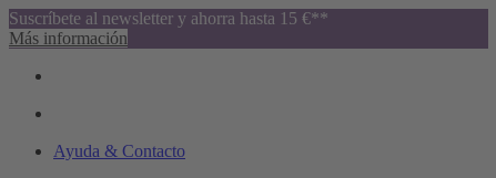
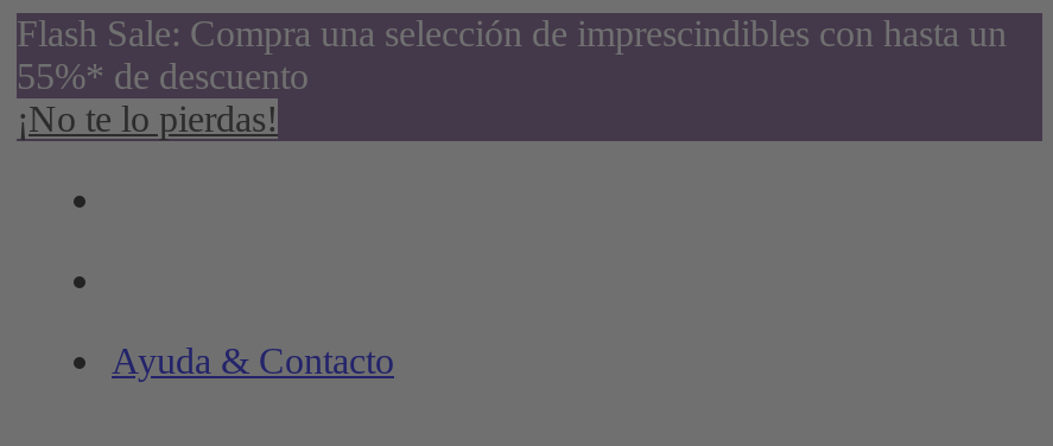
[9,9,328,48] Suscríbete al newsletter y ahorra hasta 15 €** | Más información -> [17,13,1007,139] Flash Sale: Compra una selección de imprescindibles con hasta un | 55%* de descuento | ¡No te lo pierdas!

